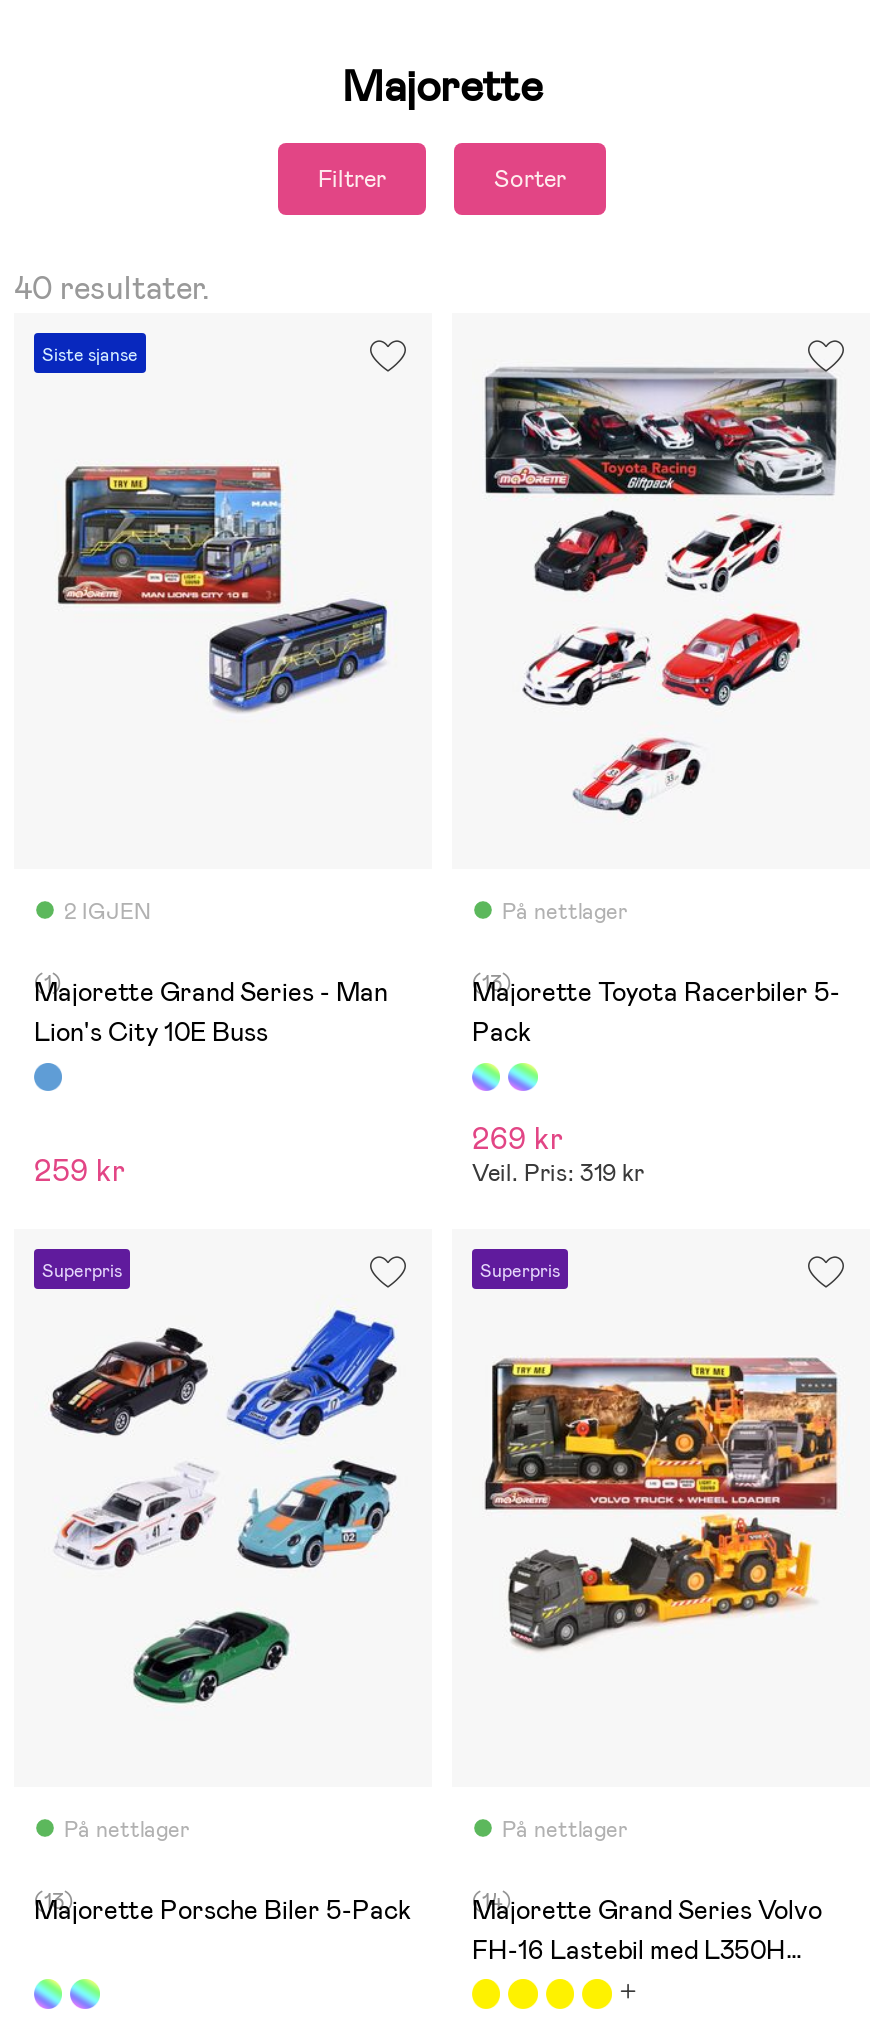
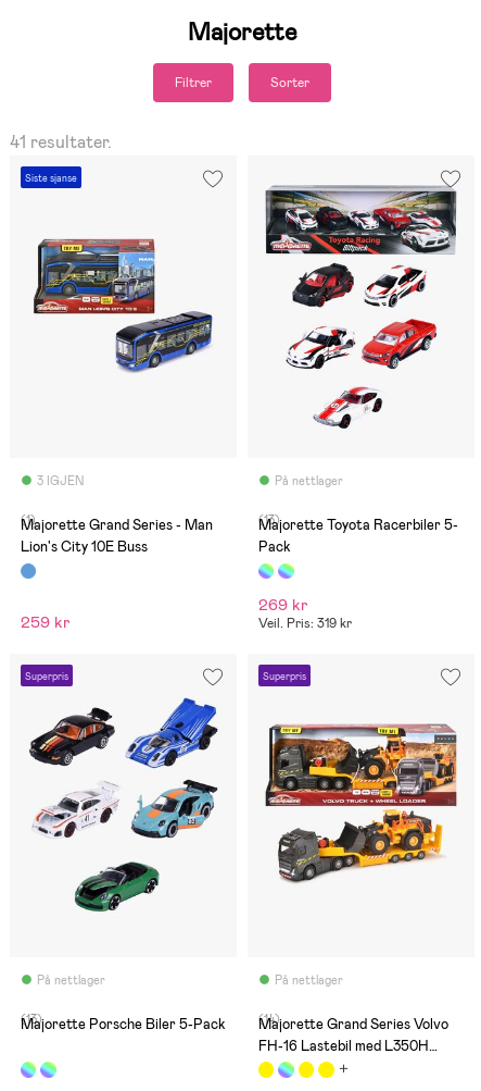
[14,266,210,308] 40 resultater. -> [10,130,112,153] 41 resultater.
[64,898,150,926] 2 IGJEN -> [37,474,84,489] 3 IGJEN

